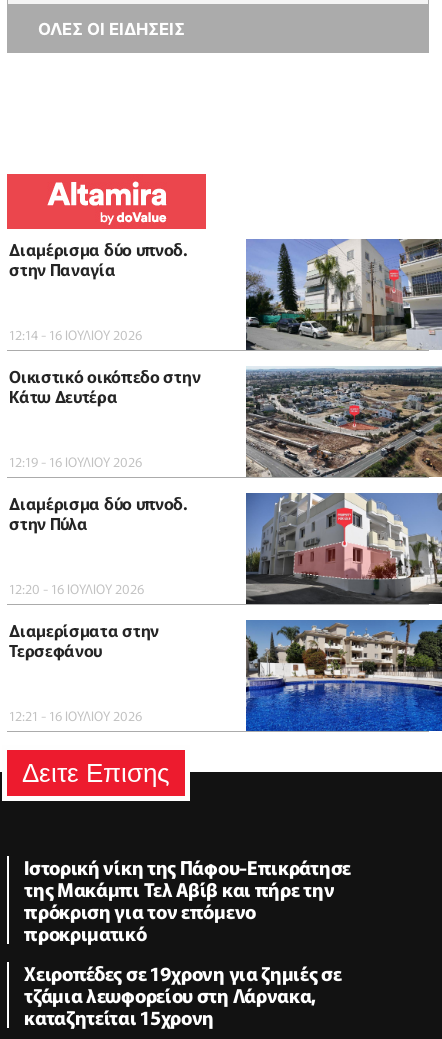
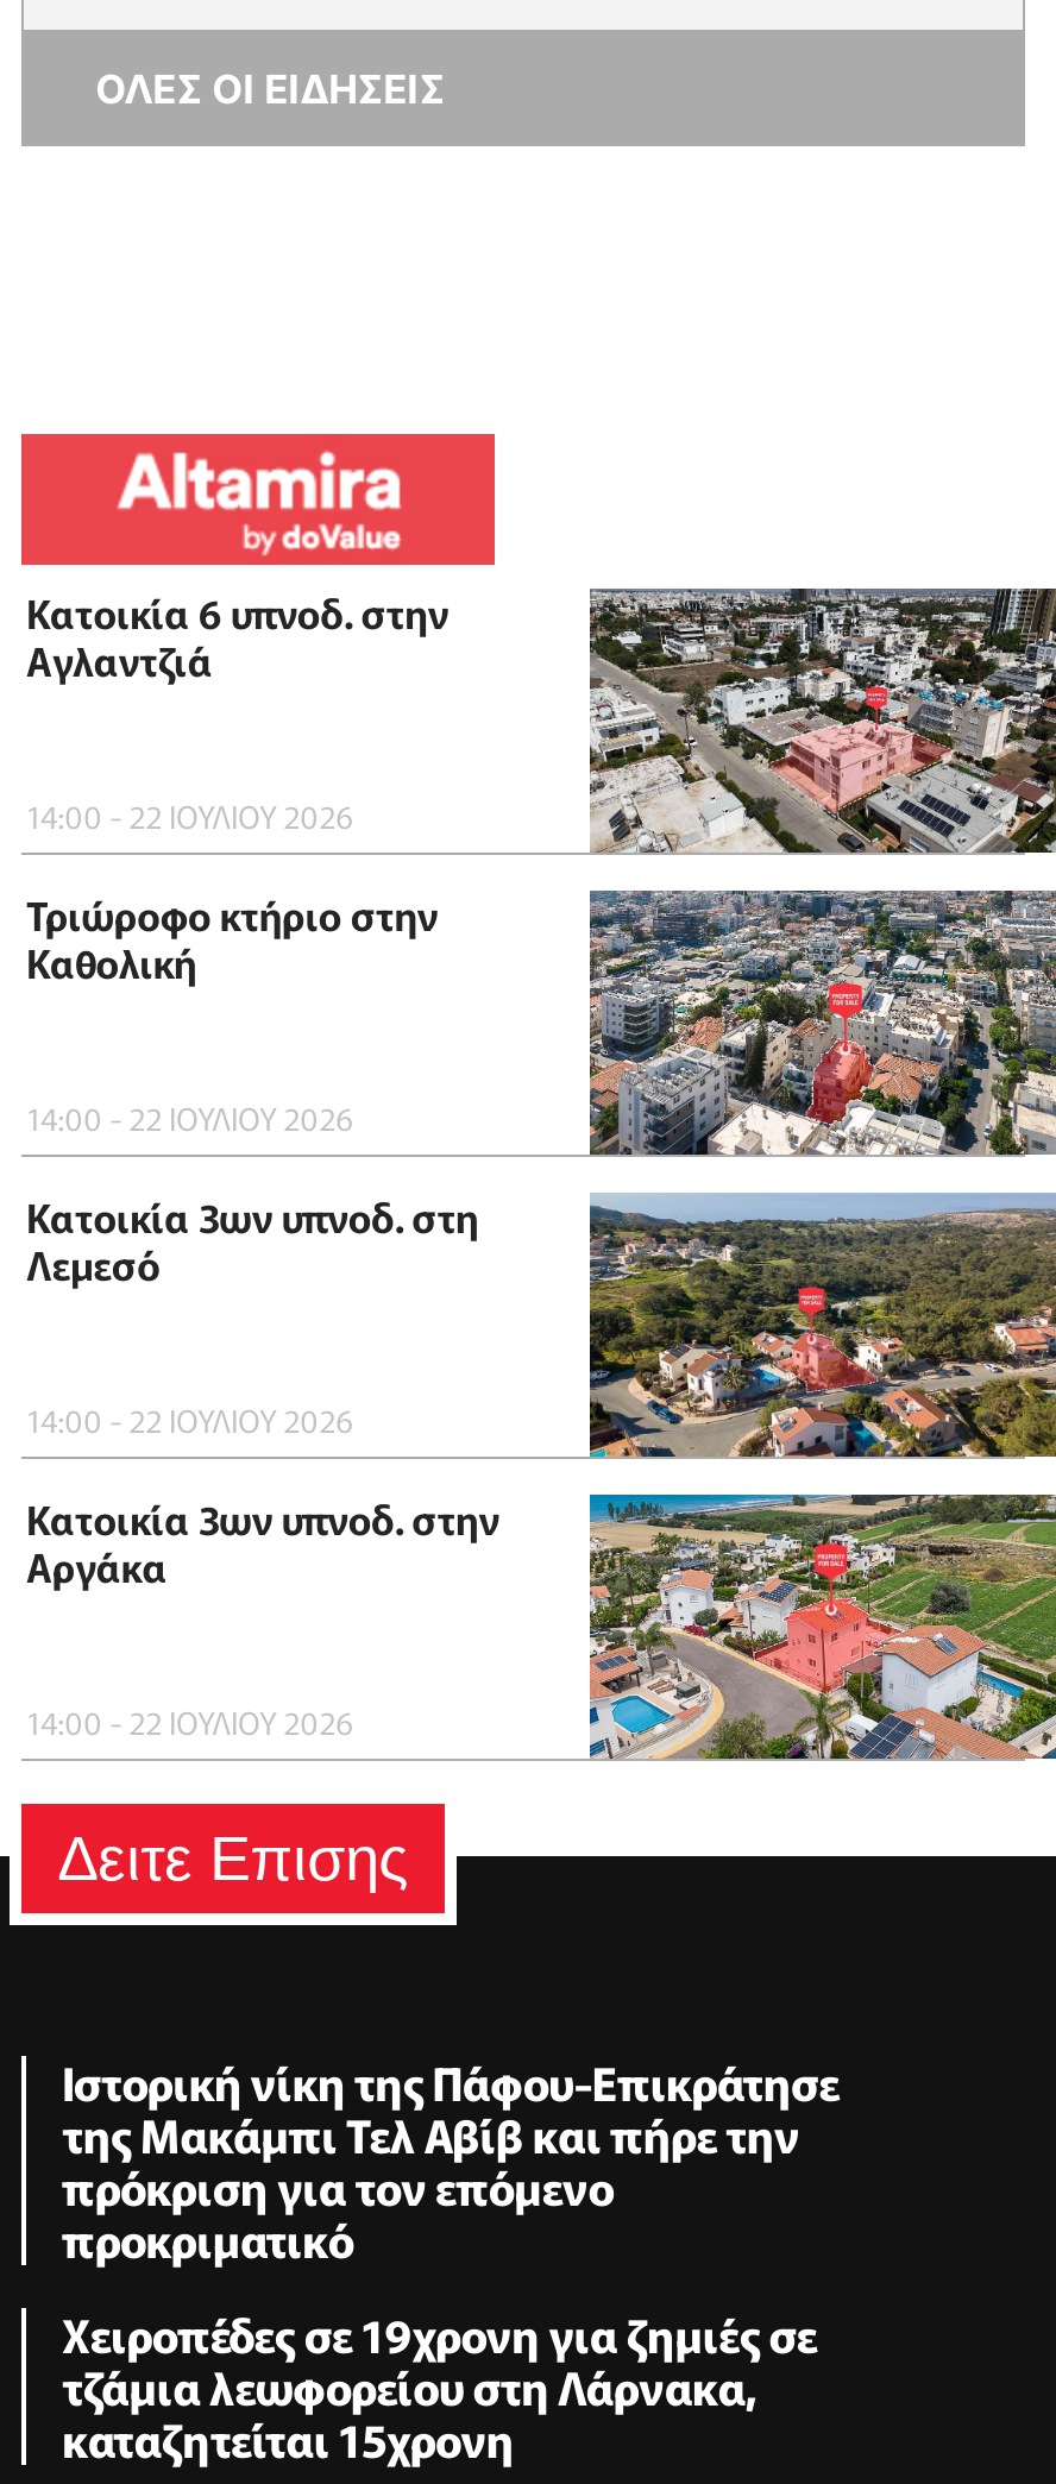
[9,237,187,281] Διαμέρισμα δύο υπνοδ. | στην Παναγία -> [26,585,448,690] Κατοικία 6 υπνοδ. στην | Αγλαντζιά
[245,238,439,351] [image] -> [587,586,1049,855] [image]
[9,325,142,344] 12:14 - 16 ΙΟΥΛΙΟΥ 2026 -> [26,794,352,839] 14:00 - 22 ΙΟΥΛΙΟΥ 2026
[9,364,200,408] Οικιστικό οικόπεδο στην | Κάτω Δευτέρα -> [26,887,438,991] Τριώροφο κτήριο στην | Καθολική
[246,366,439,478] [image] -> [587,888,1049,1157] [image]
[9,452,142,471] 12:19 - 16 ΙΟΥΛΙΟΥ 2026 -> [26,1096,352,1141] 14:00 - 22 ΙΟΥΛΙΟΥ 2026
[9,491,187,535] Διαμέρισμα δύο υπνοδ. | στην Πύλα -> [26,1189,479,1293] Κατοικία 3ων υπνοδ. στη | Λεμεσό
[245,493,439,605] [image] -> [587,1193,1049,1459] [image]
[9,579,144,598] 12:20 - 16 ΙΟΥΛΙΟΥ 2026 -> [26,1398,352,1443] 14:00 - 22 ΙΟΥΛΙΟΥ 2026
[9,618,159,662] Διαμερίσματα στην | Τερσεφάνου -> [26,1490,499,1595] Κατοικία 3ων υπνοδ. στην | Αργάκα
[245,619,439,732] [image] -> [587,1492,1049,1761] [image]
[9,706,142,725] 12:21 - 16 ΙΟΥΛΙΟΥ 2026 -> [26,1700,352,1745] 14:00 - 22 ΙΟΥΛΙΟΥ 2026

